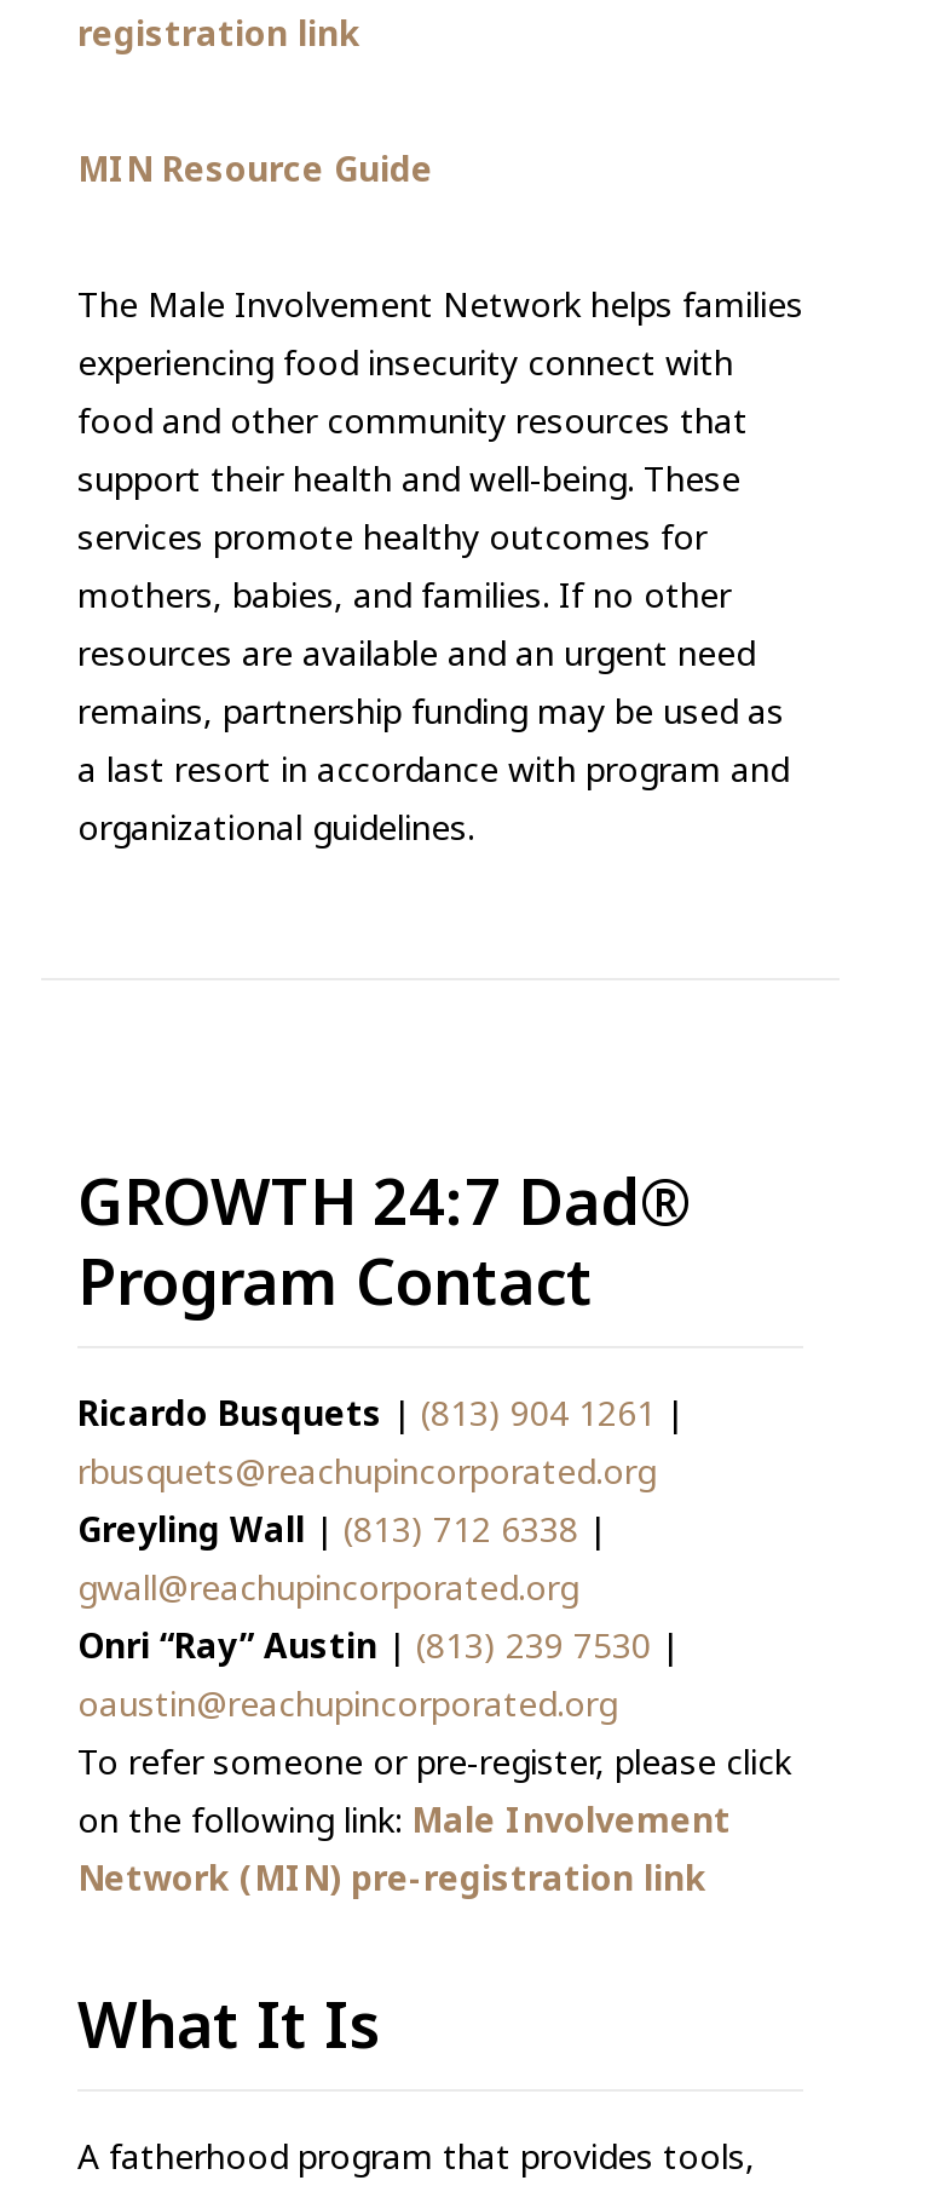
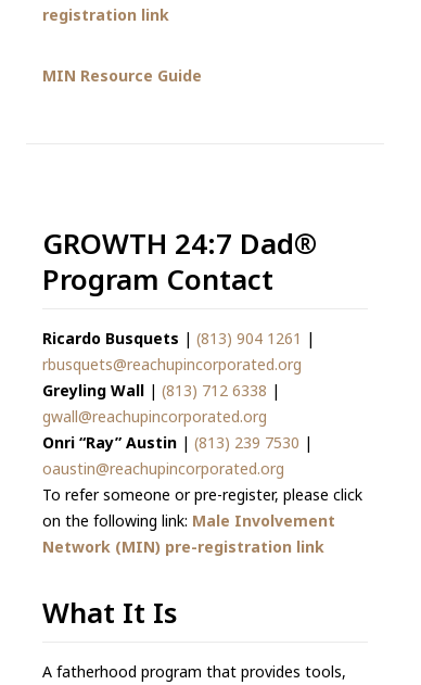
[77,281,803,850] The Male Involvement Network helps families | experiencing food insecurity connect with | food and other community resources that | support their health and well-being. These | services promote healthy outcomes for | mothers, babies, and families. If no other | resources are available and an urgent need | remains, partnership funding may be used as | a last resort in accordance with program and | organizational guidelines. -> none

